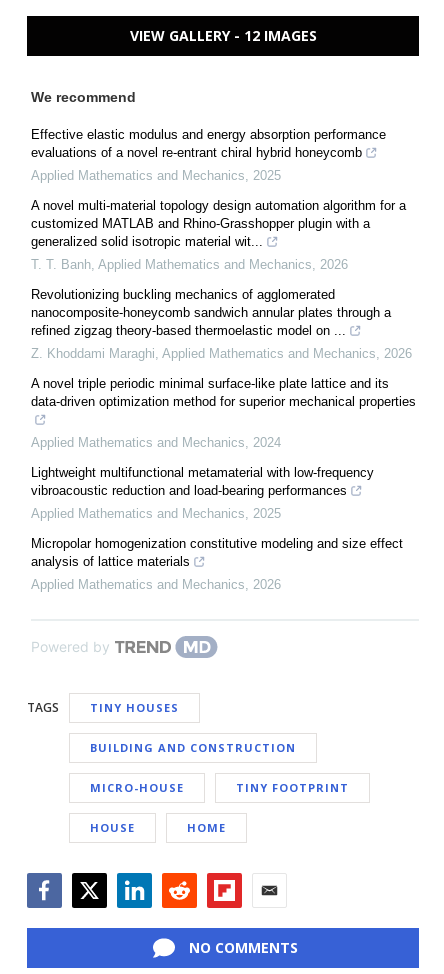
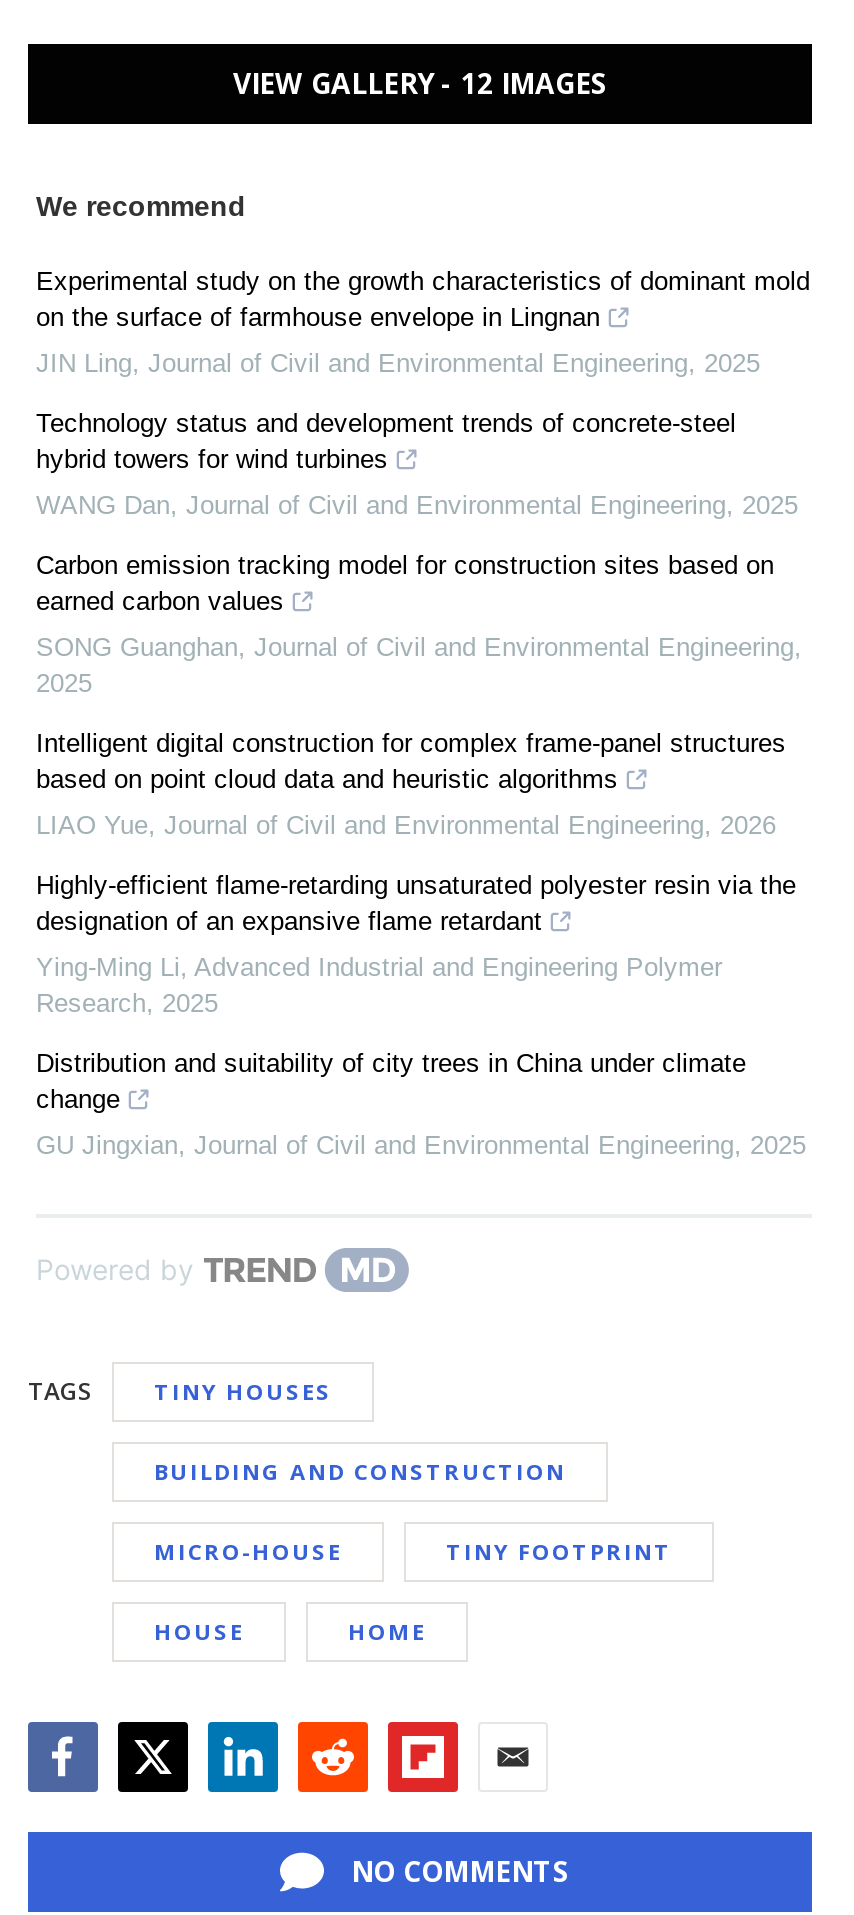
[31,127,386,160] Effective elastic modulus and energy absorption performance | evaluations of a novel re-entrant chiral hybrid honeycomb -> [36,267,810,333] Experimental study on the growth characteristics of dominant mold | on the surface of farmhouse envelope in Lingnan
[31,168,281,183] Applied Mathematics and Mechanics, 2025 -> [36,349,760,379] JIN Ling, Journal of Civil and Environmental Engineering, 2025
[31,198,406,249] A novel multi-material topology design automation algorithm for a | customized MATLAB and Rhino-Grasshopper plugin with a | generalized solid isotropic material wit... -> [36,409,736,475] Technology status and development trends of concrete-steel | hybrid towers for wind turbines
[31,257,348,272] T. T. Banh, Applied Mathematics and Mechanics, 2026 -> [36,491,798,521] WANG Dan, Journal of Civil and Environmental Engineering, 2025
[31,287,391,338] Revolutionizing buckling mechanics of agglomerated | nanocomposite-honeycomb sandwich annular plates through a | refined zigzag theory-based thermoelastic model on ... -> [36,551,774,617] Carbon emission tracking model for construction sites based on | earned carbon values
[31,346,412,361] Z. Khoddami Maraghi, Applied Mathematics and Mechanics, 2026 -> [36,633,802,699] SONG Guanghan, Journal of Civil and Environmental Engineering, | 2025
[31,376,416,409] A novel triple periodic minimal surface-like plate lattice and its | data-driven optimization method for superior mechanical properties -> [36,729,786,795] Intelligent digital construction for complex frame-panel structures | based on point cloud data and heuristic algorithms
[31,435,281,450] Applied Mathematics and Mechanics, 2024 -> [36,811,776,841] LIAO Yue, Journal of Civil and Environmental Engineering, 2026
[31,465,374,498] Lightweight multifunctional metamaterial with low-frequency | vibroacoustic reduction and load-bearing performances -> [36,871,796,937] Highly-efficient flame-retarding unsaturated polyester resin via the | designation of an expansive flame retardant
[31,506,281,521] Applied Mathematics and Mechanics, 2025 -> [36,953,722,1019] Ying-Ming Li, Advanced Industrial and Engineering Polymer | Research, 2025
[31,536,403,569] Micropolar homogenization constitutive modeling and size effect | analysis of lattice materials -> [36,1049,746,1115] Distribution and suitability of city trees in China under climate | change
[31,577,281,592] Applied Mathematics and Mechanics, 2026 -> [36,1131,806,1161] GU Jingxian, Journal of Civil and Environmental Engineering, 2025

